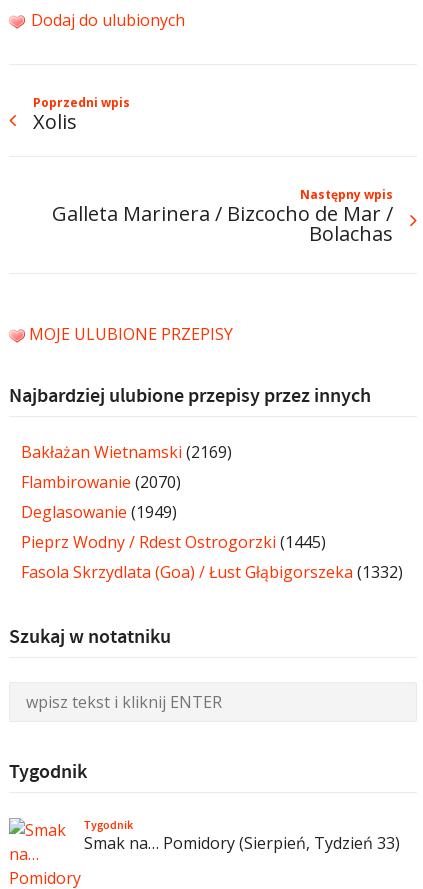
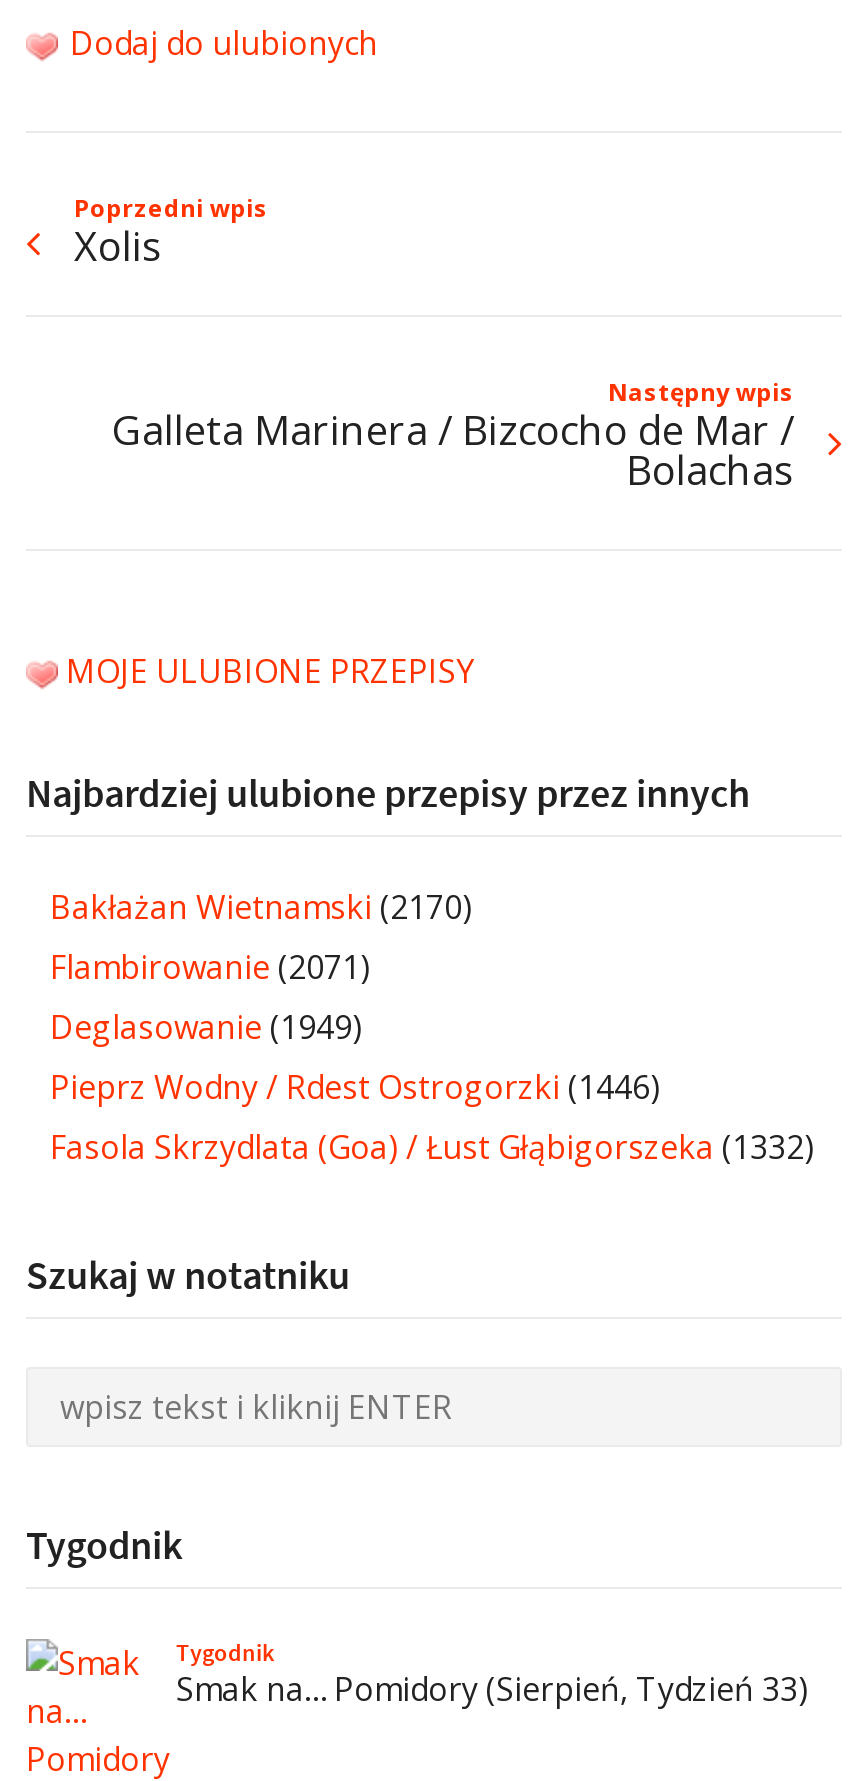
[21,441,232,463] Bakłażan Wietnamski (2169) -> [50,885,472,929] Bakłażan Wietnamski (2170)
[21,471,181,493] Flambirowanie (2070) -> [50,945,370,989] Flambirowanie (2071)
[21,531,326,553] Pieprz Wodny / Rdest Ostrogorzki (1445) -> [50,1065,660,1109] Pieprz Wodny / Rdest Ostrogorzki (1446)

